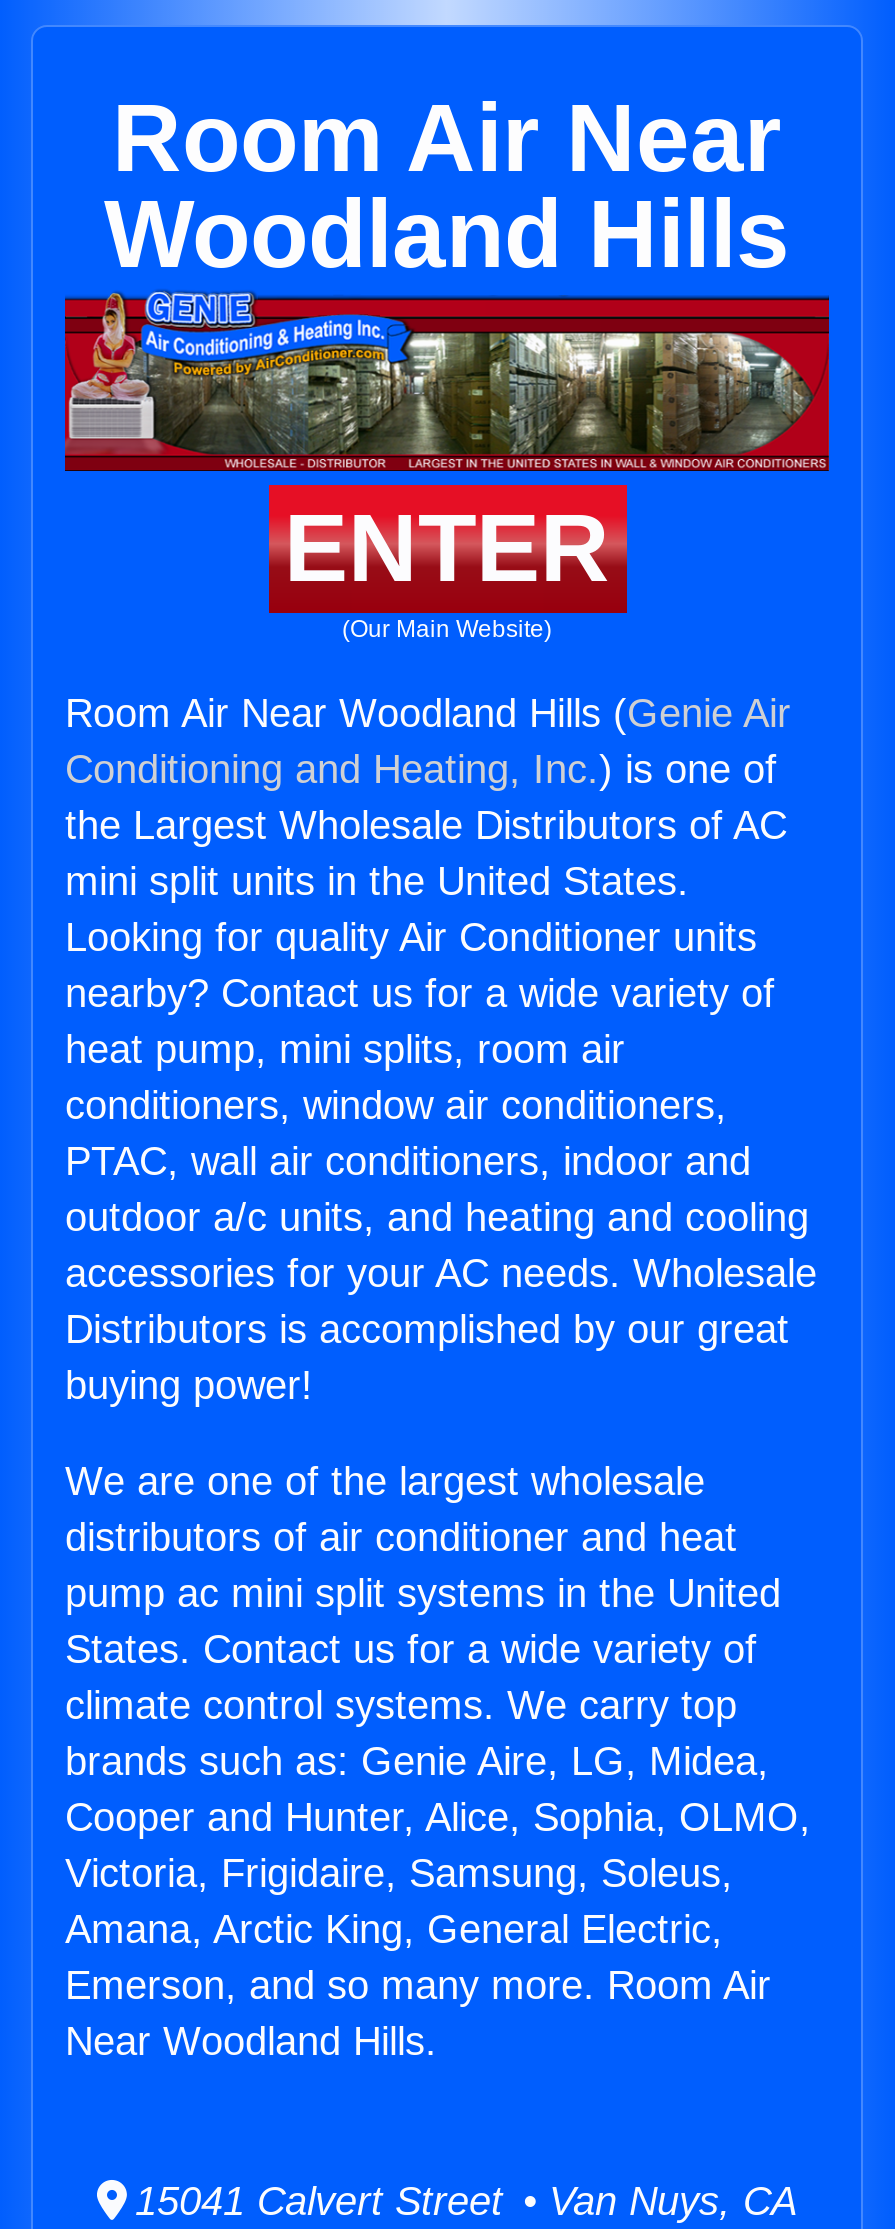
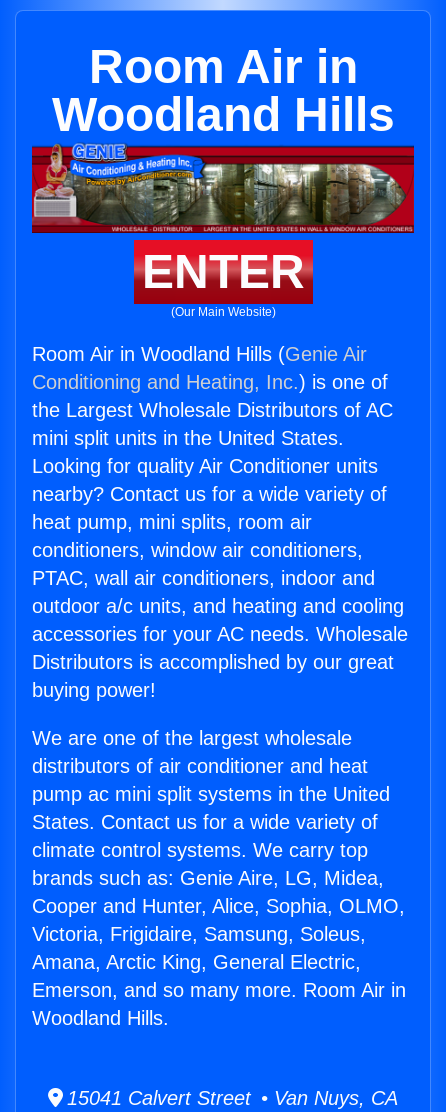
[112,85,782,191] Room Air Near -> [88,40,357,93] Room Air in
[65,691,791,735] Room Air Near Woodland Hills (Genie Air -> [32,343,367,365] Room Air in Woodland Hills (Genie Air
[65,1963,771,2063] Emerson, and so many more. Room Air | Near Woodland Hills. -> [32,979,406,1029] Emerson, and so many more. Room Air in | Woodland Hills.

